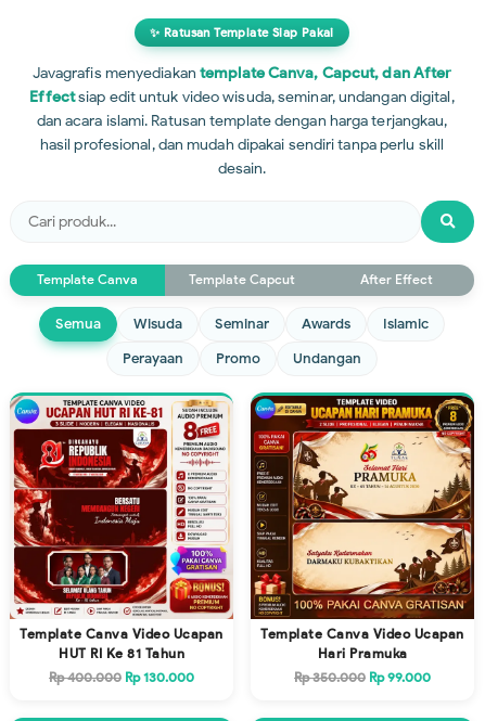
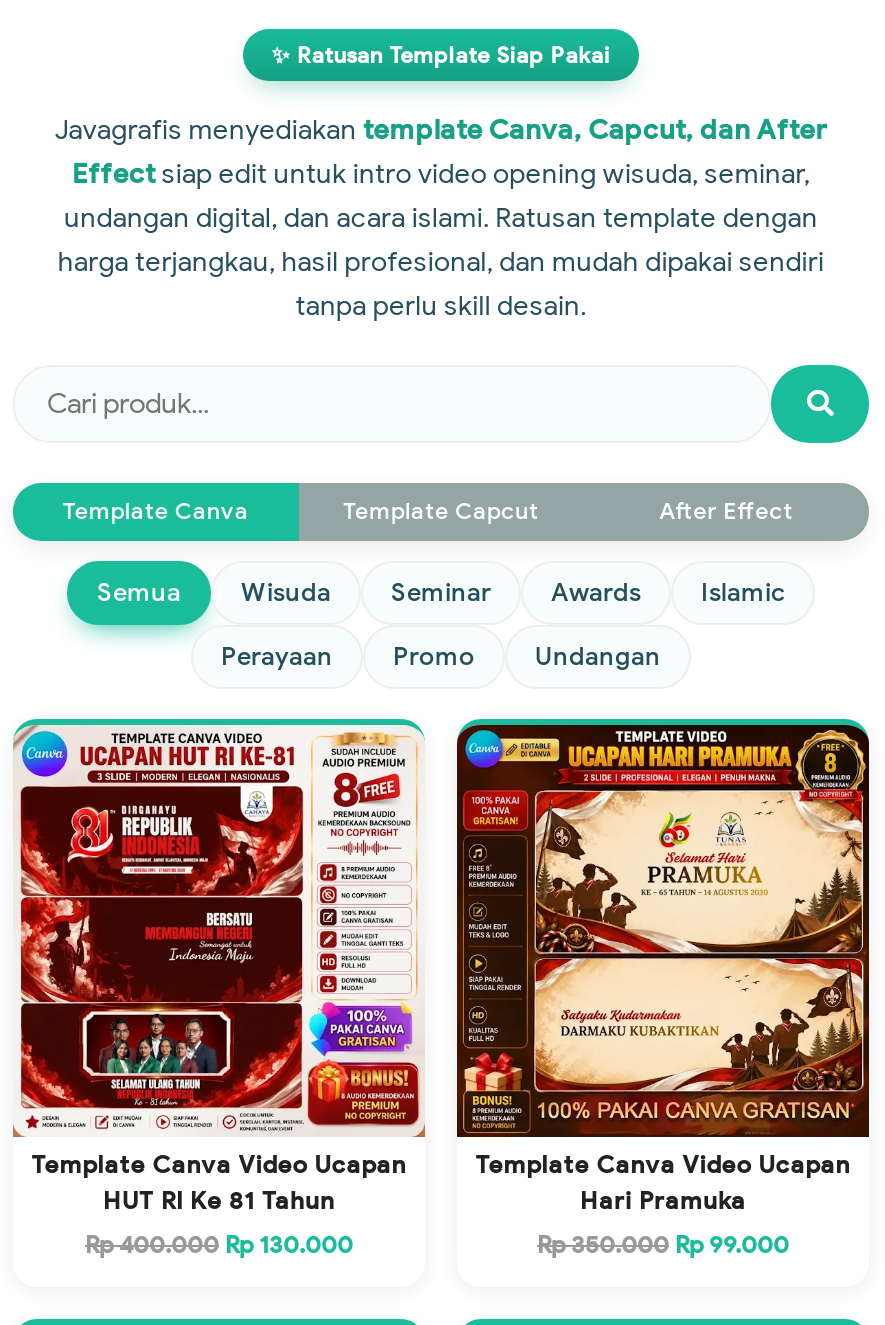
[30,88,454,178] Effect siap edit untuk video wisuda, seminar, undangan digital, | dan acara islami. Ratusan template dengan harga terjangkau, | hasil profesional, dan mudah dipakai sendiri tanpa perlu skill | desain. -> [58,157,824,323] Effect siap edit untuk intro video opening wisuda, seminar, | undangan digital, dan acara islami. Ratusan template dengan | harga terjangkau, hasil profesional, dan mudah dipakai sendiri | tanpa perlu skill desain.

